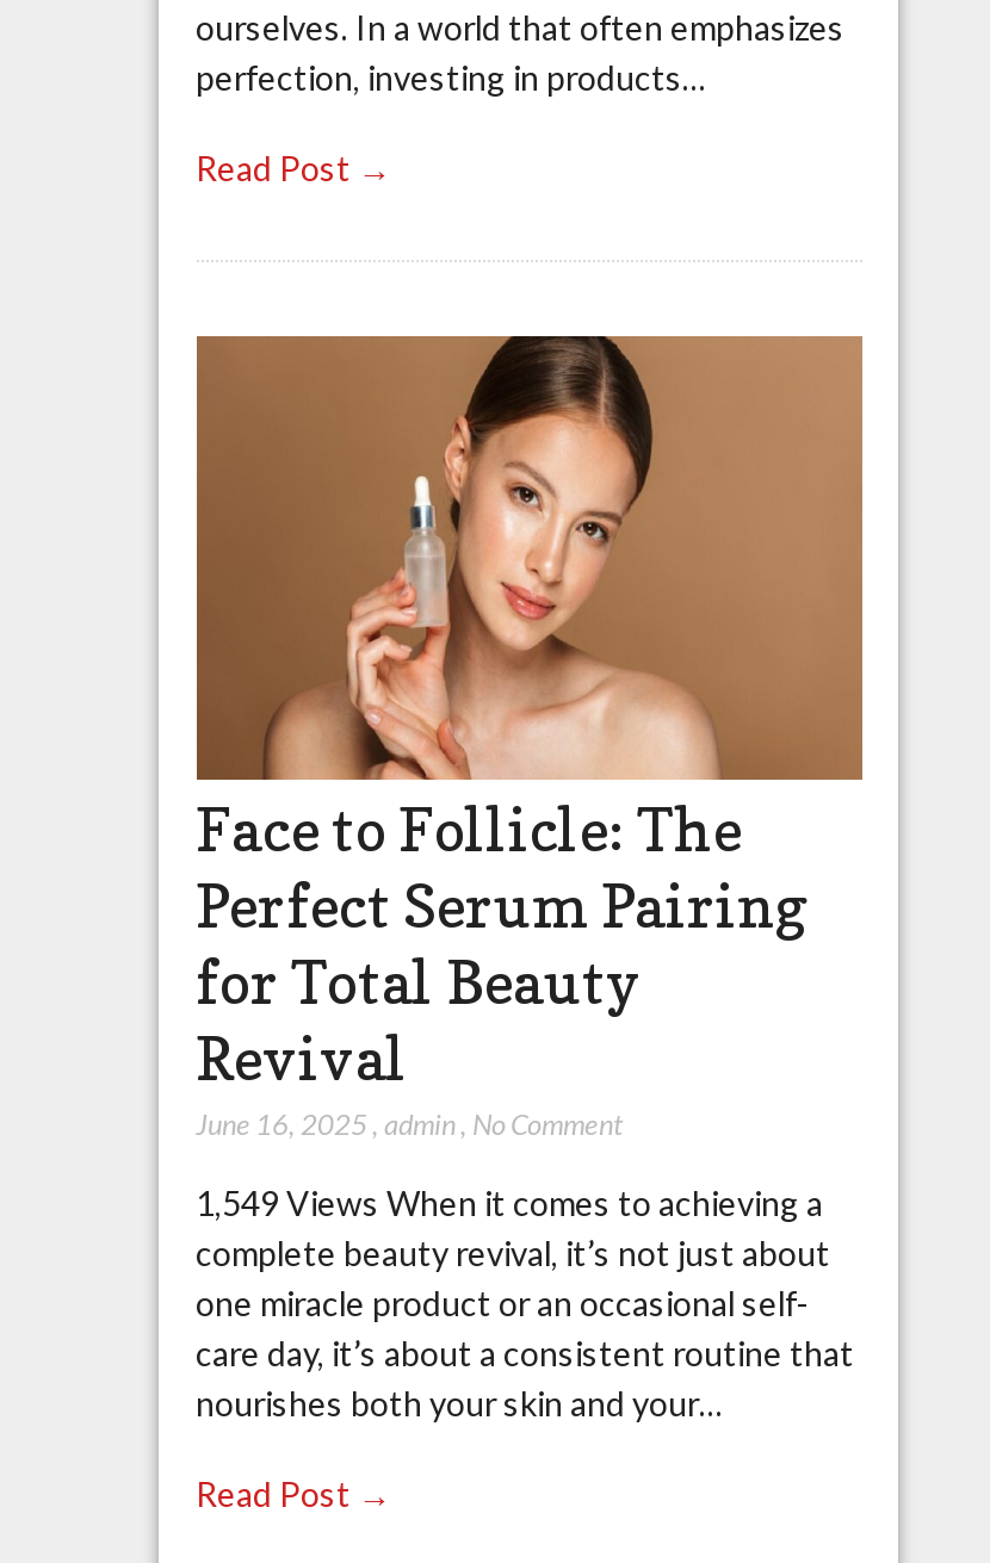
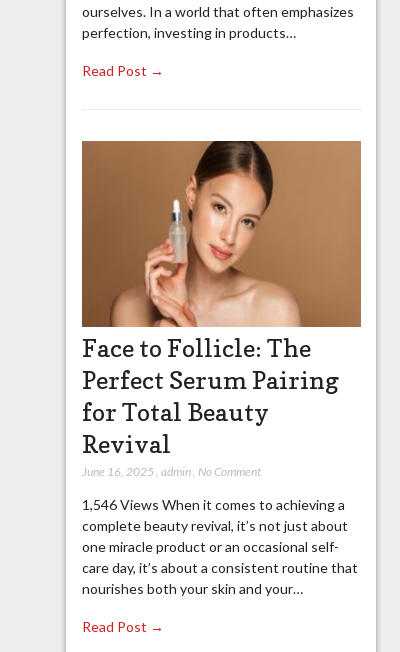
[196,1182,823,1223] 1,549 Views When it comes to achieving a -> [81,496,344,513] 1,546 Views When it comes to achieving a

